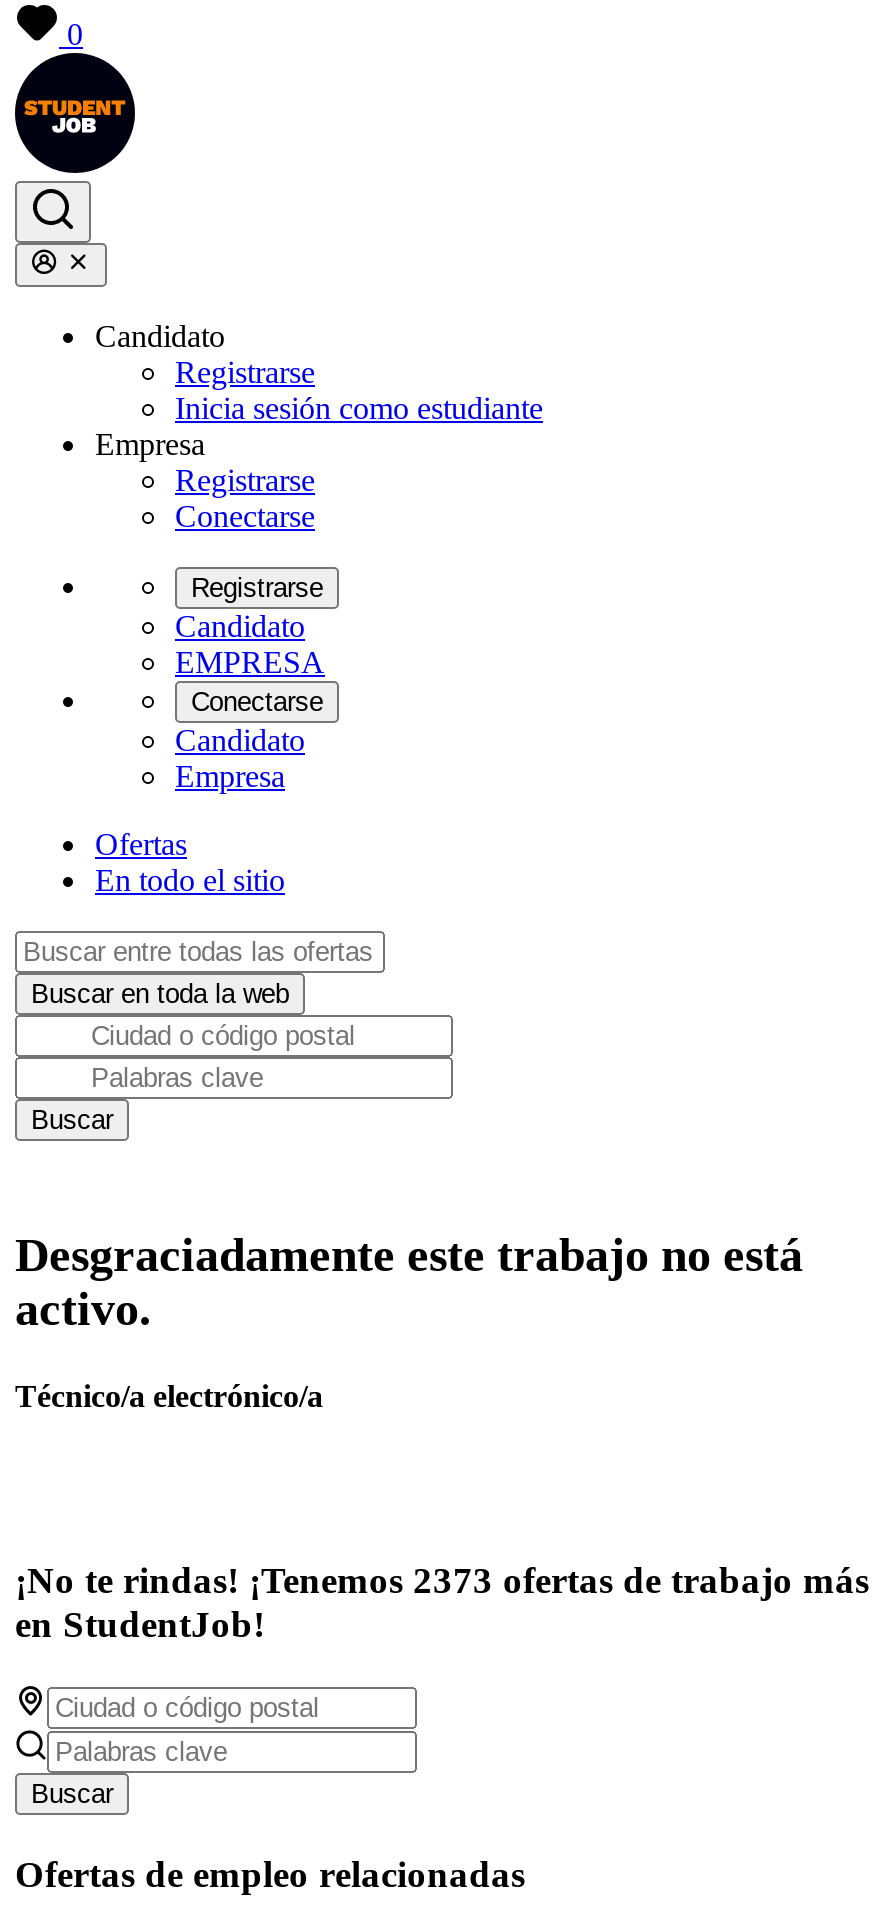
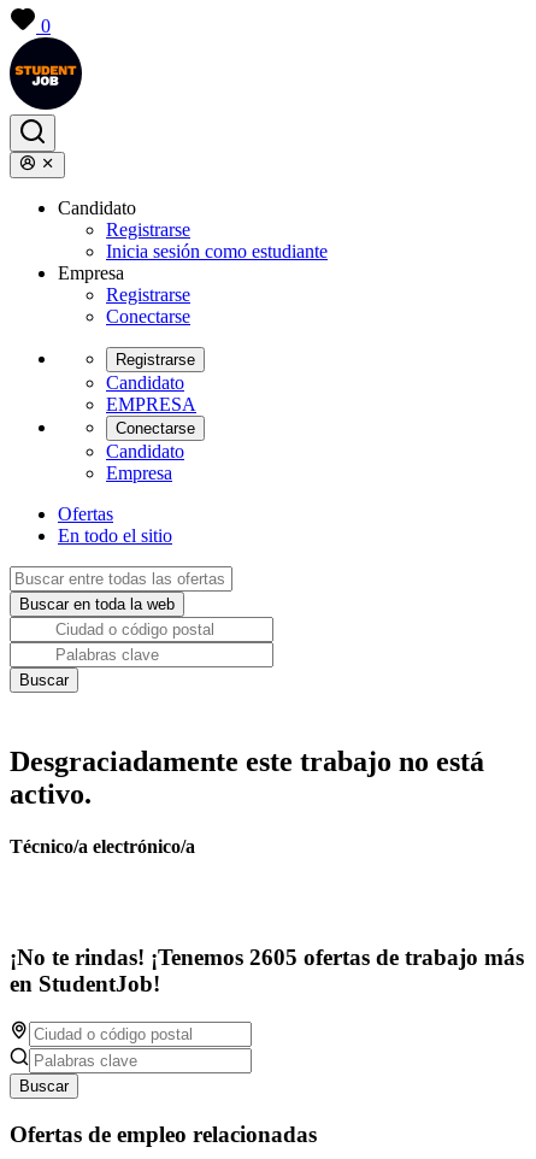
[15,1559,869,1601] ¡No te rindas! ¡Tenemos 2373 ofertas de trabajo más -> [10,945,524,970] ¡No te rindas! ¡Tenemos 2605 ofertas de trabajo más

